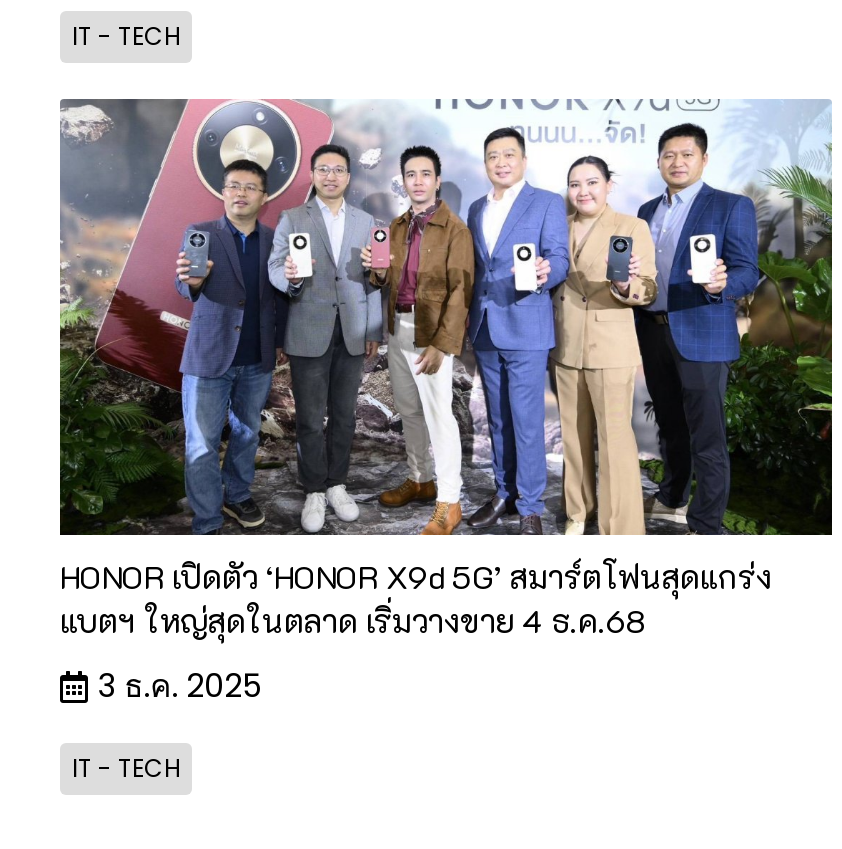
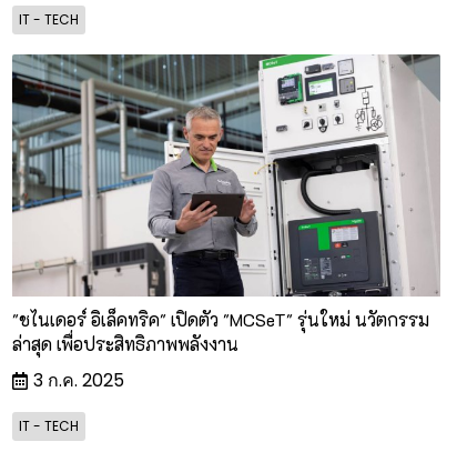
[58,99,834,640] [image] | HONOR เปิดตัว ‘HONOR X9d 5G’ สมาร์ตโฟนสุดแกร่ง | แบตฯ ใหญ่สุดในตลาด เริ่มวางขาย 4 ธ.ค.68 -> [11,53,440,355] [image] | "ชไนเดอร์ อิเล็คทริค" เปิดตัว "MCSeT" รุ่นใหม่ นวัตกรรม | ล่าสุด เพื่อประสิทธิภาพพลังงาน
[98,662,262,708] 3 ธ.ค. 2025 -> [33,367,124,393] 3 ก.ค. 2025

